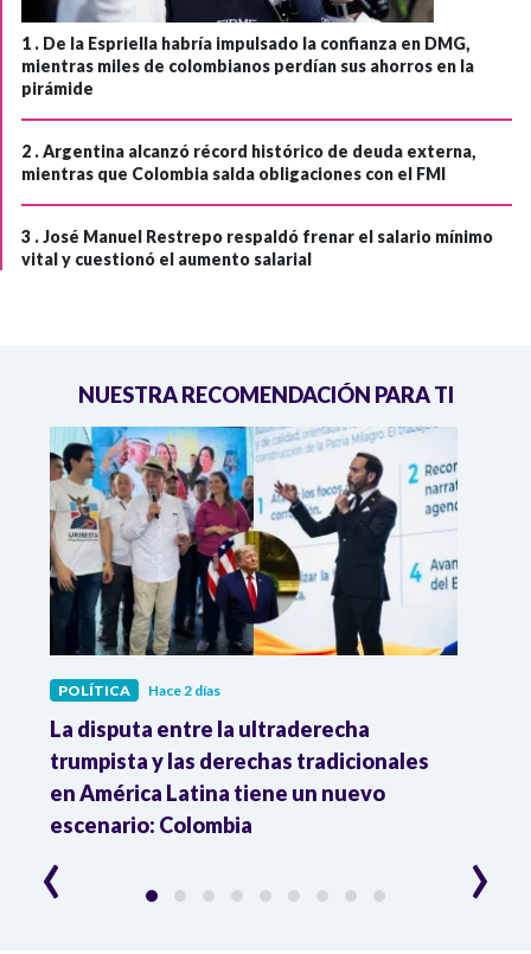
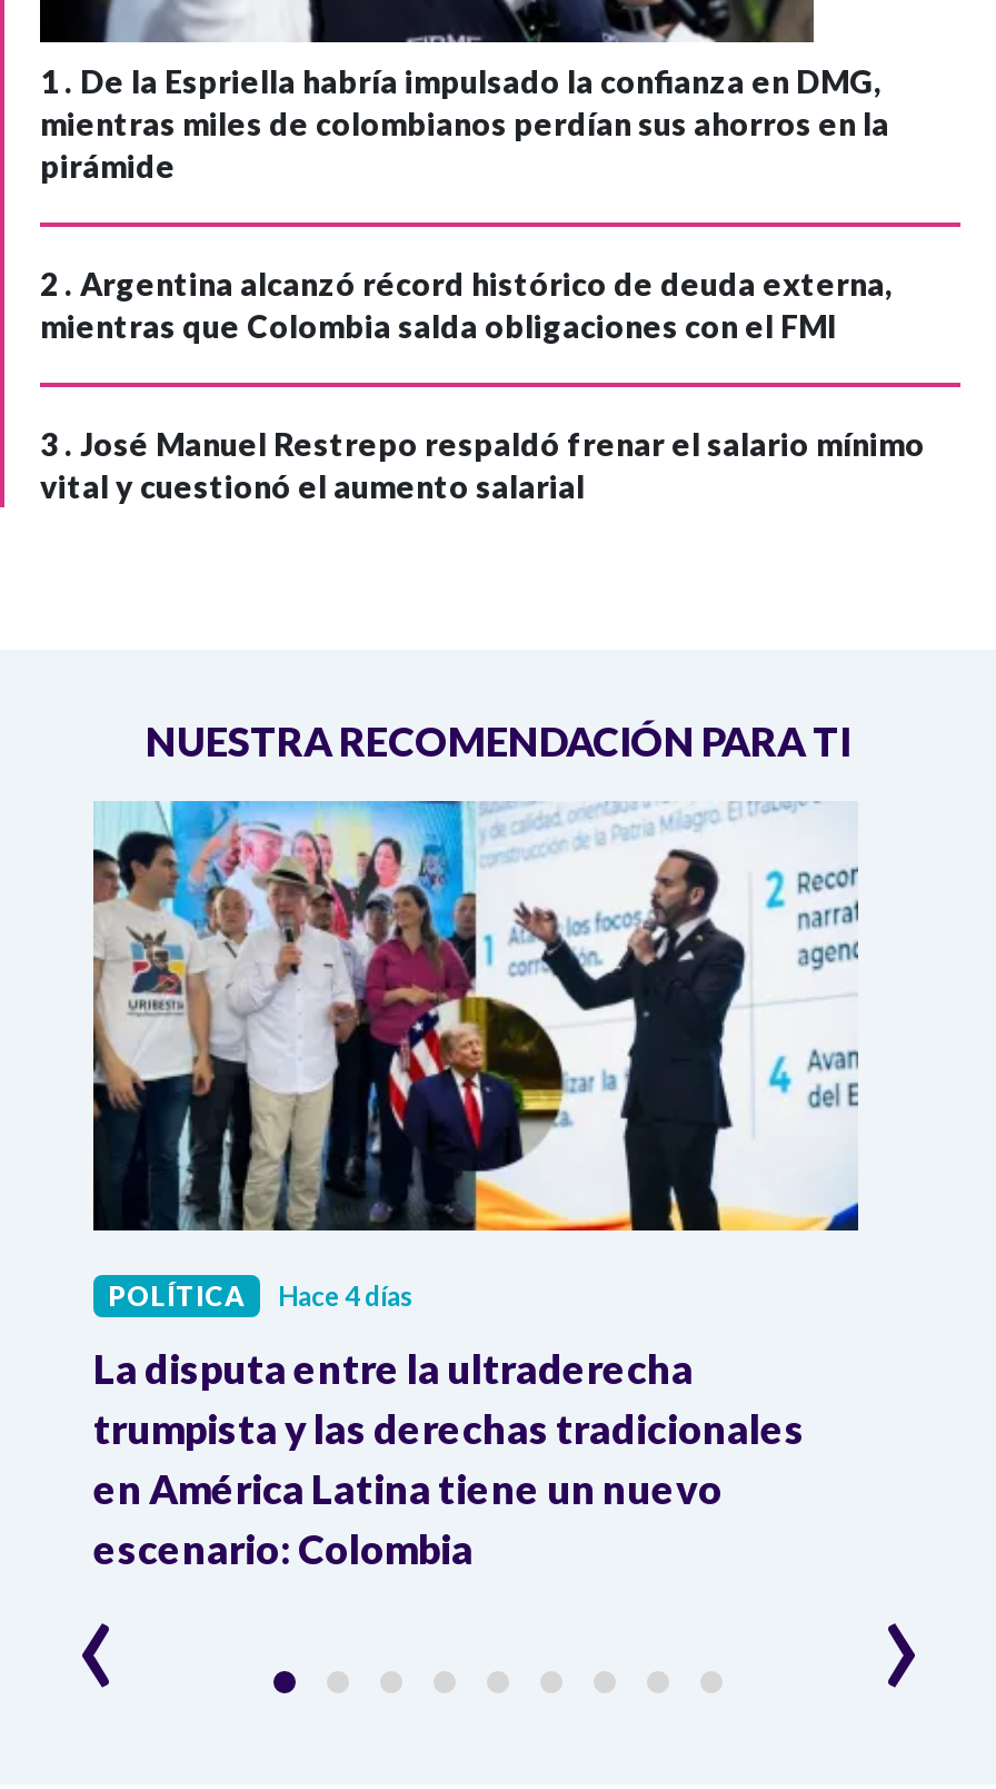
[58,681,220,699] POLÍTICA Hace 2 días -> [109,1278,414,1312] POLÍTICA Hace 4 días

